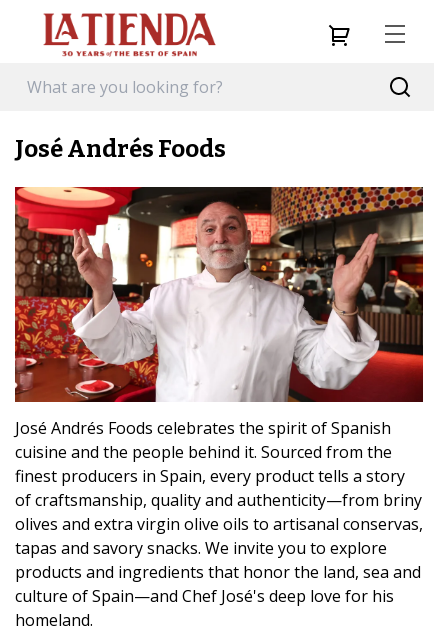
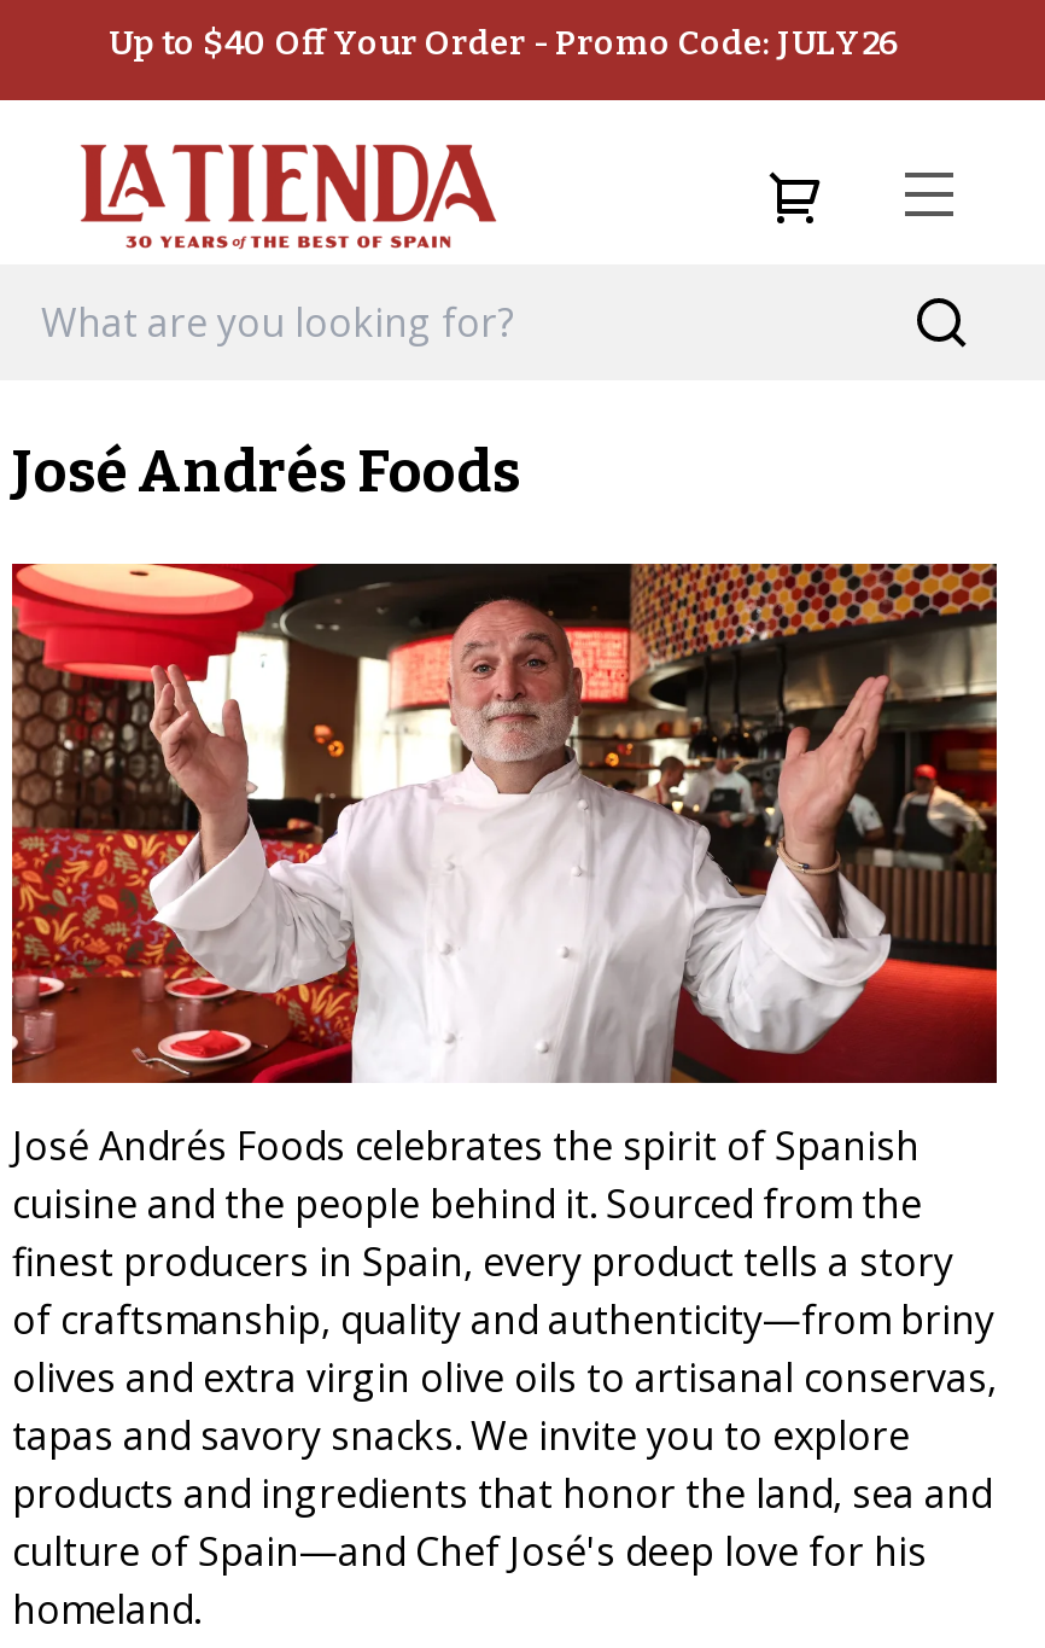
none -> [109,22,900,63] Up to $40 Off Your Order - Promo Code: JULY26

